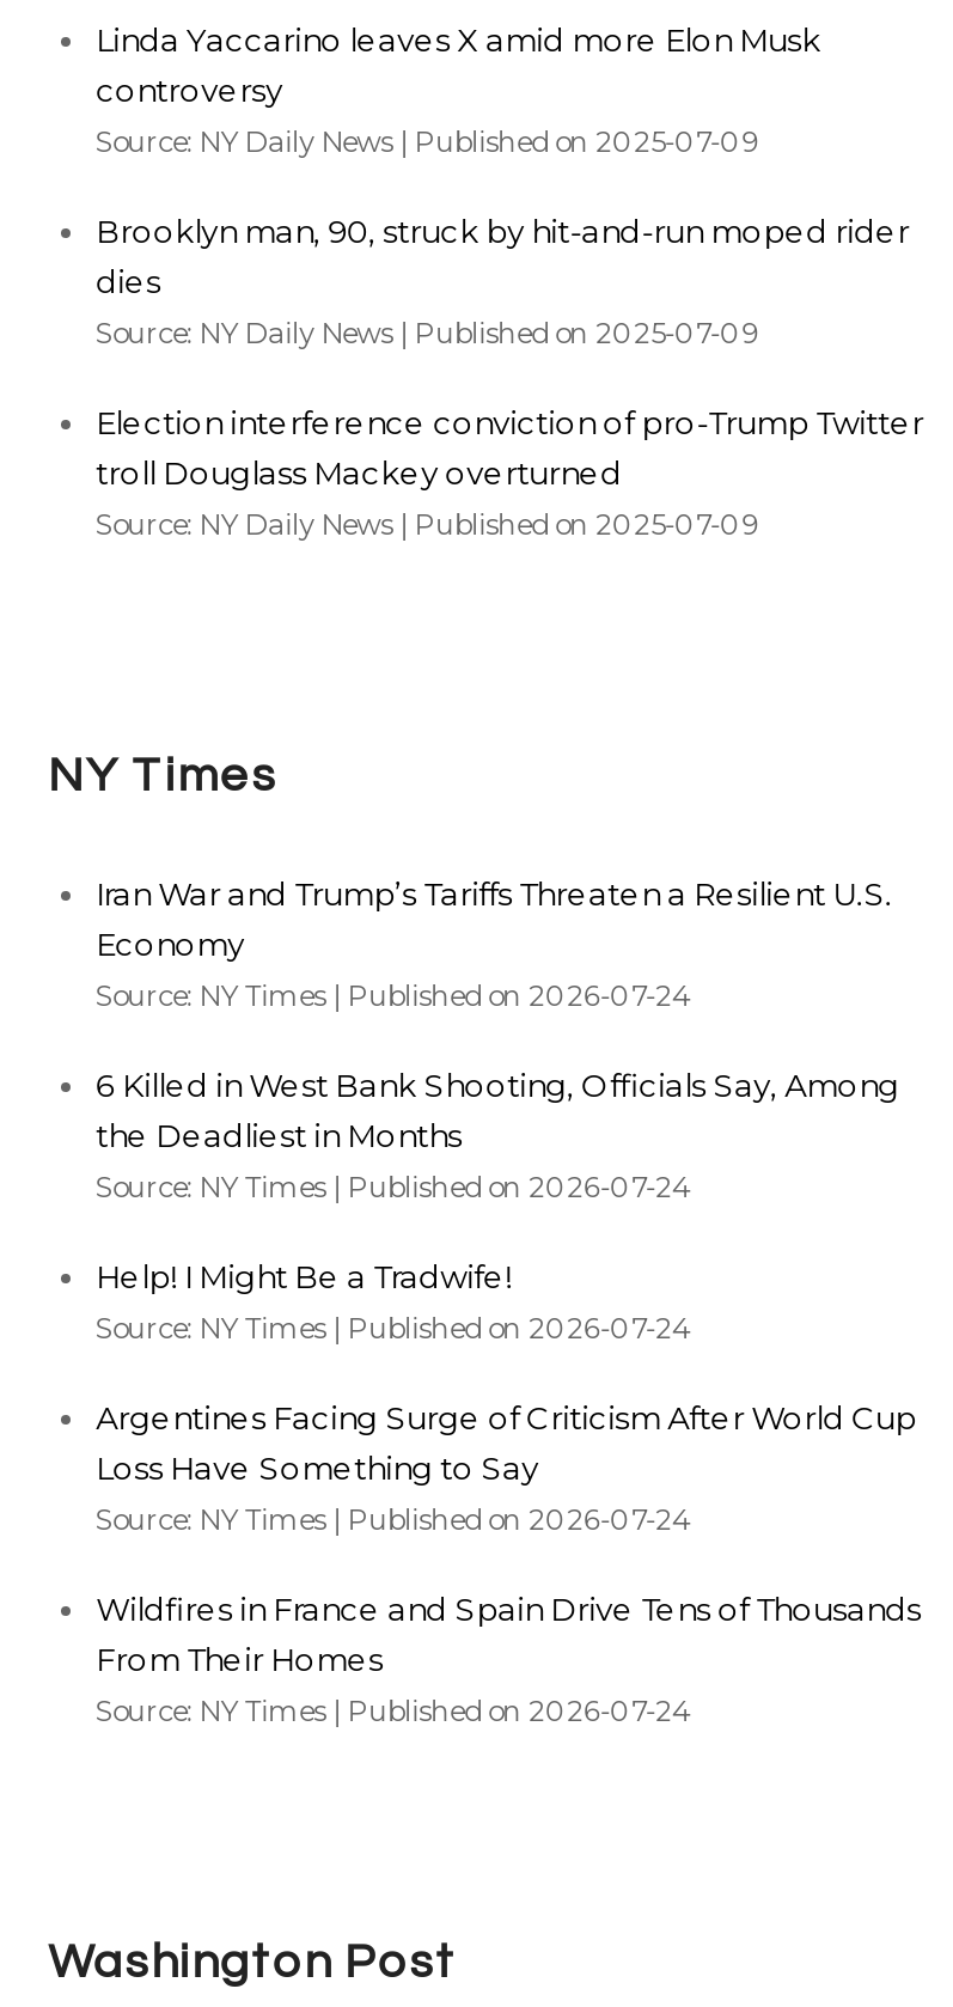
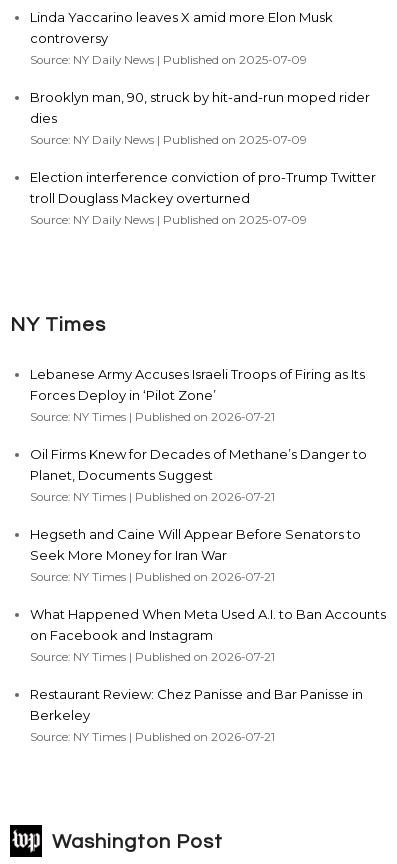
[96,874,892,1013] Iran War and Trump’s Tariffs Threaten a Resilient U.S. | Economy | Source: NY Times Published on 2026-07-24 -> [30,366,365,424] Lebanese Army Accuses Israeli Troops of Firing as Its | Forces Deploy in ‘Pilot Zone’ | Source: NY Times Published on 2026-07-21
[96,1066,899,1204] 6 Killed in West Bank Shooting, Officials Say, Among | the Deadliest in Months | Source: NY Times Published on 2026-07-24 -> [30,446,367,504] Oil Firms Knew for Decades of Methane’s Danger to | Planet, Documents Suggest | Source: NY Times Published on 2026-07-21
[96,1257,691,1346] Help! I Might Be a Tradwife! | Source: NY Times Published on 2026-07-24 -> [30,526,361,584] Hegseth and Caine Will Appear Before Senators to | Seek More Money for Iran War | Source: NY Times Published on 2026-07-21
[96,1398,916,1537] Argentines Facing Surge of Criticism After World Cup | Loss Have Something to Say | Source: NY Times Published on 2026-07-24 -> [30,606,386,664] What Happened When Meta Used A.I. to Ban Accounts | on Facebook and Instagram | Source: NY Times Published on 2026-07-21
[96,1590,921,1728] Wildfires in France and Spain Drive Tens of Thousands | From Their Homes | Source: NY Times Published on 2026-07-24 -> [30,686,363,744] Restaurant Review: Chez Panisse and Bar Panisse in | Berkeley | Source: NY Times Published on 2026-07-21

